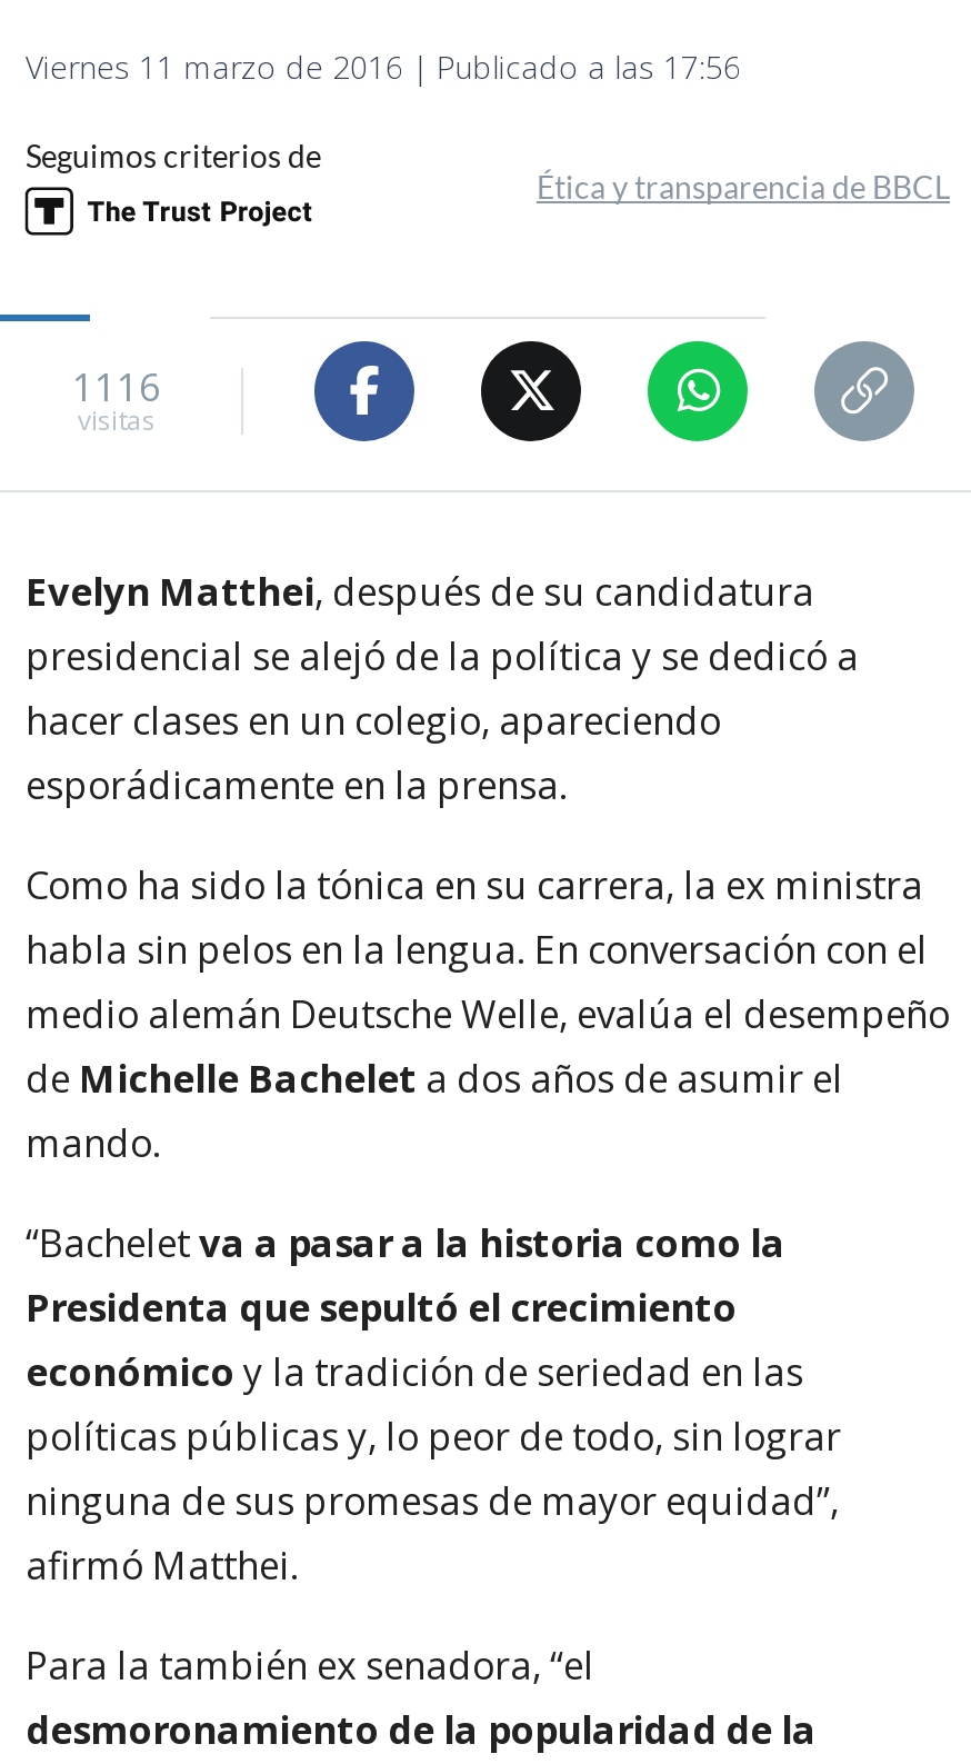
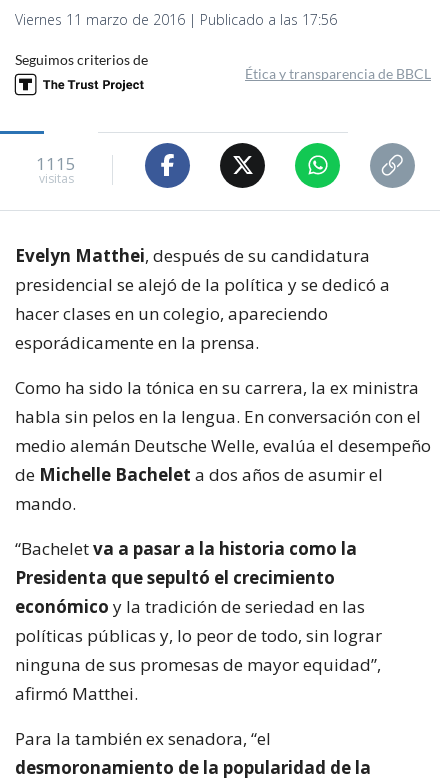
[72,362,161,413] 1116 -> [36,152,76,175] 1115

